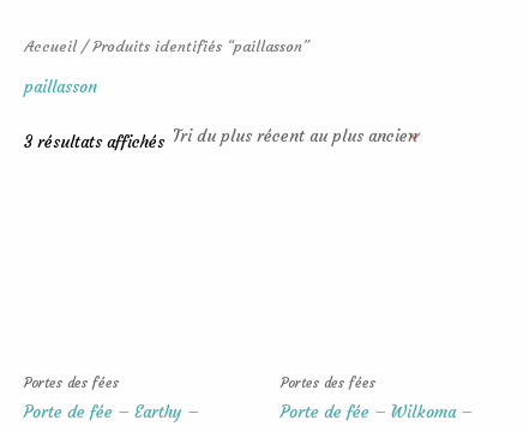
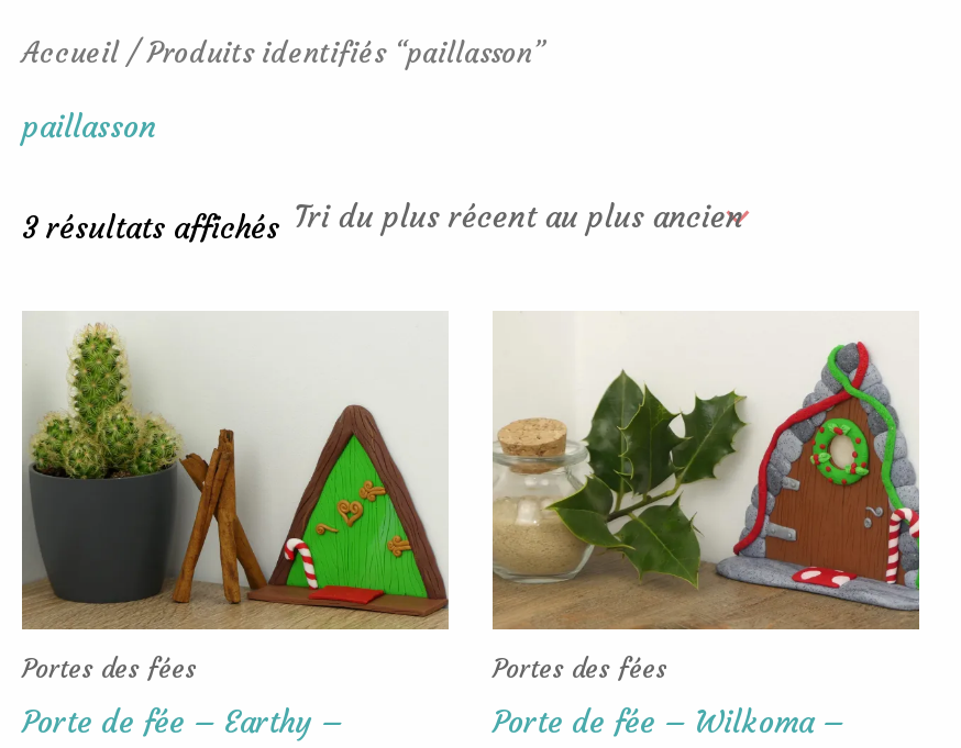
none -> [20,311,451,632] [image]
none -> [490,311,921,632] [image]

